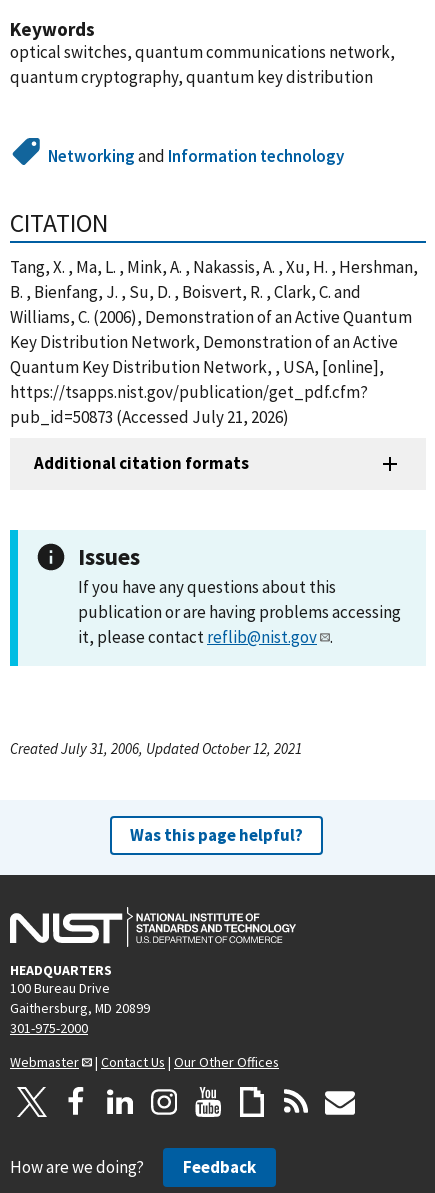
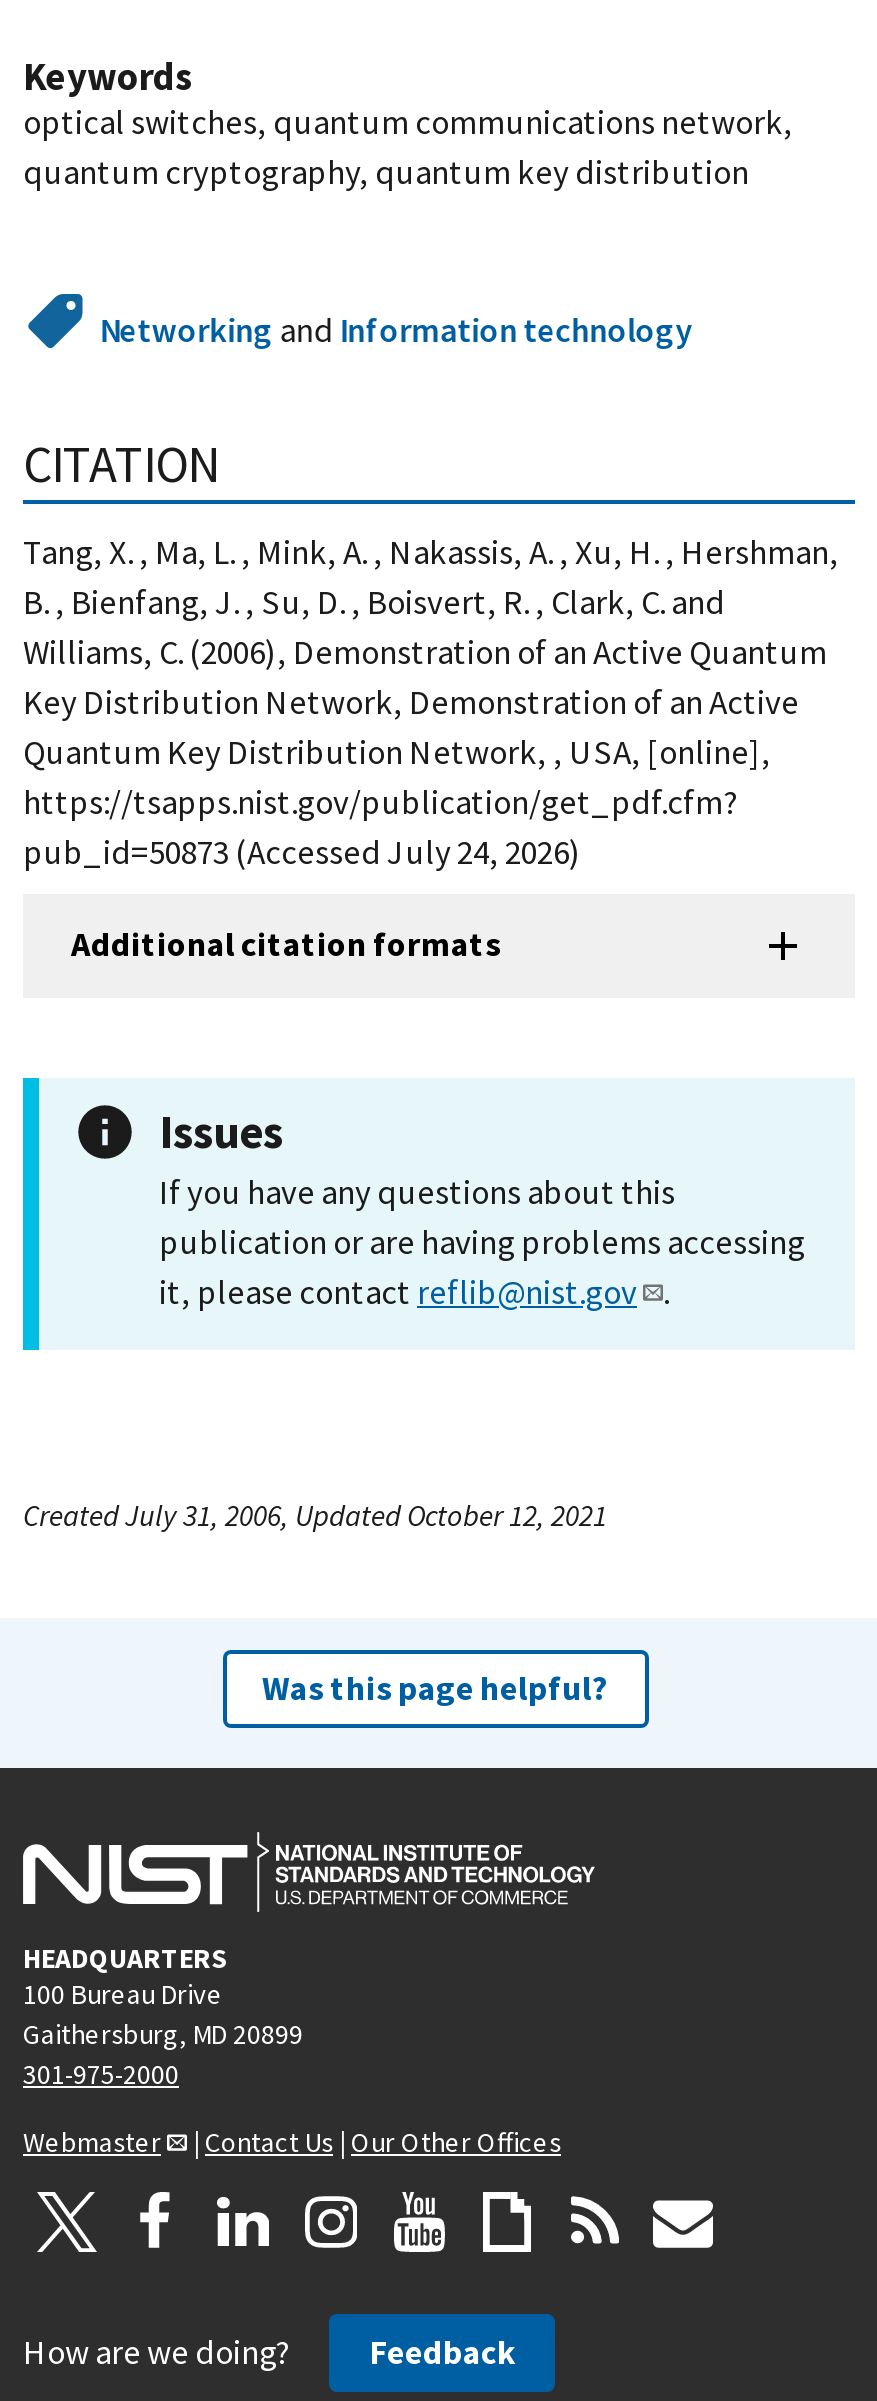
[10,406,289,428] pub_id=50873 (Accessed July 21, 2026) -> [23,830,581,874] pub_id=50873 (Accessed July 24, 2026)

